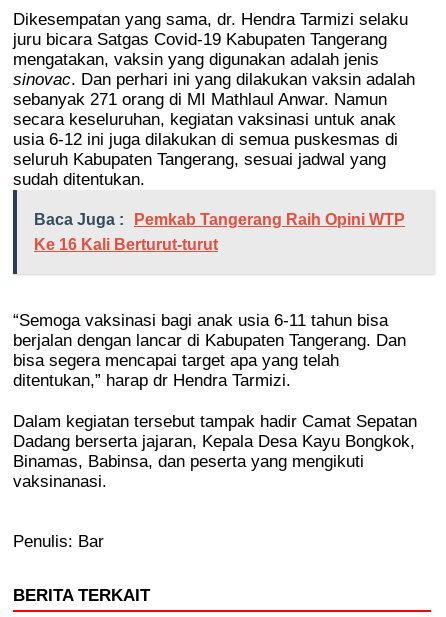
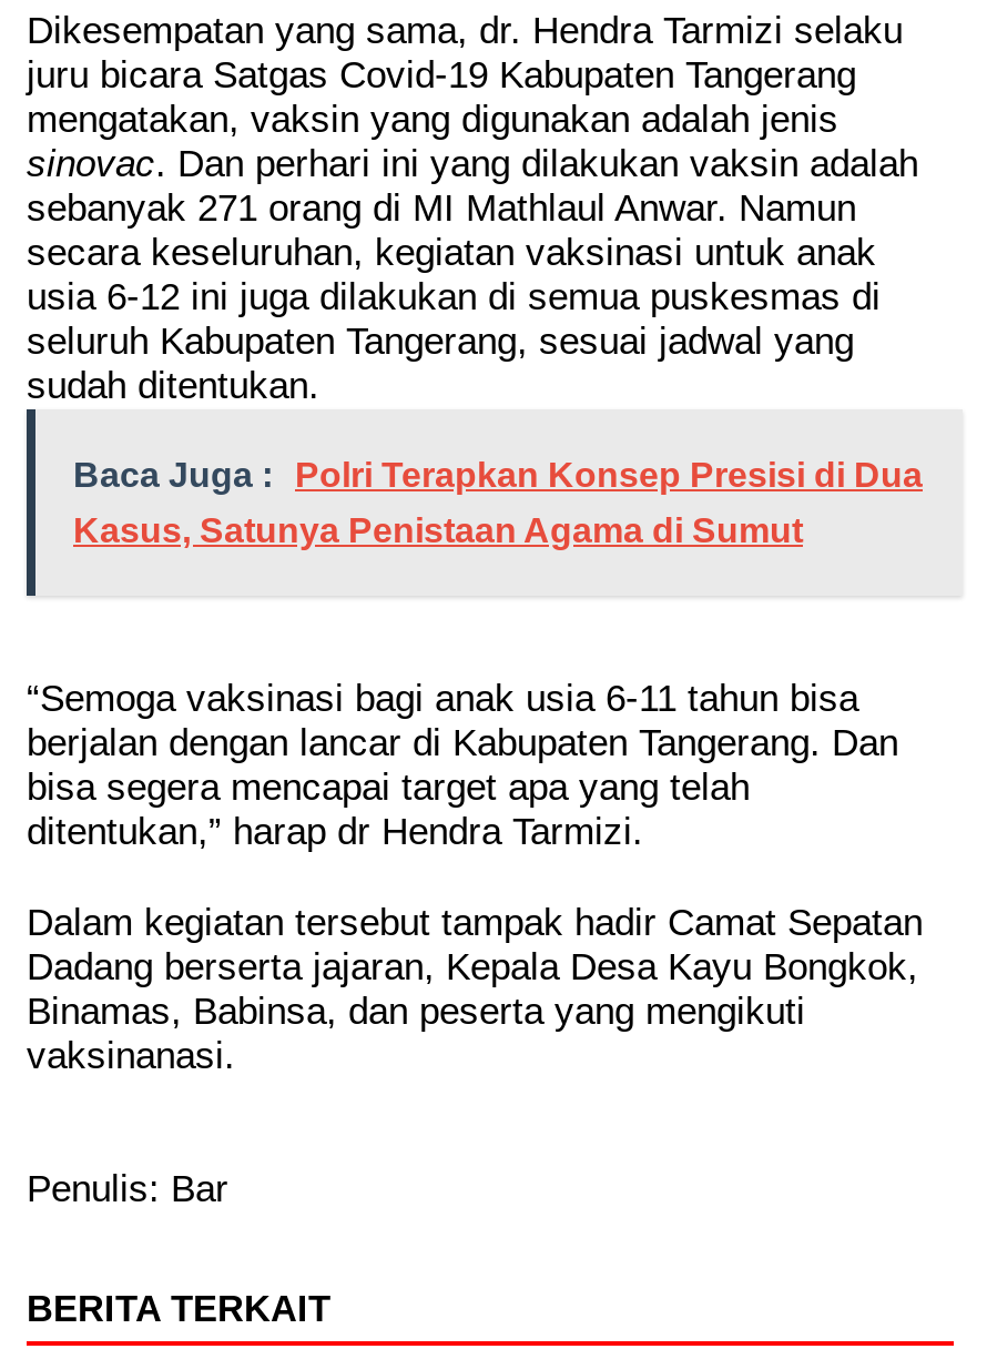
[34,211,405,228] Baca Juga : Pemkab Tangerang Raih Opini WTP -> [73,456,923,494] Baca Juga : Polri Terapkan Konsep Presisi di Dua
[34,236,218,253] Ke 16 Kali Berturut-turut -> [73,512,803,549] Kasus, Satunya Penistaan Agama di Sumut

